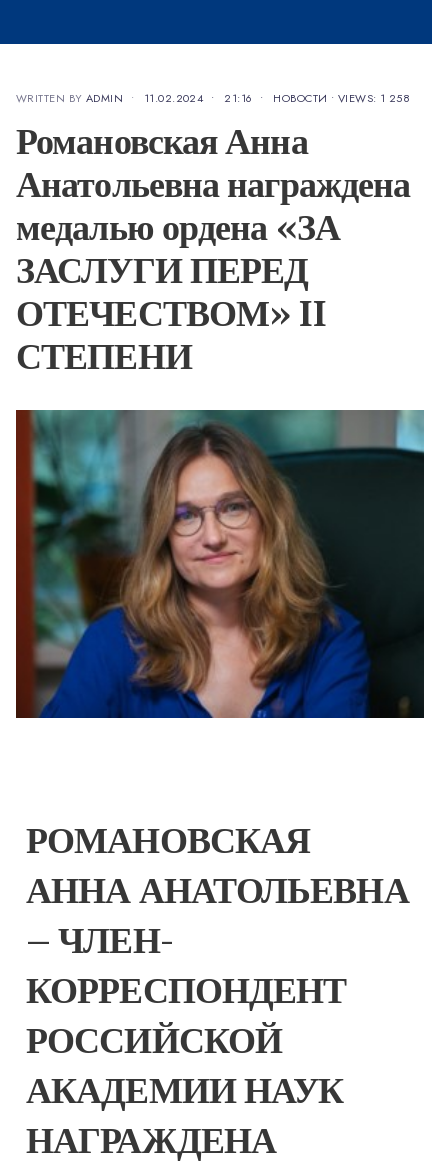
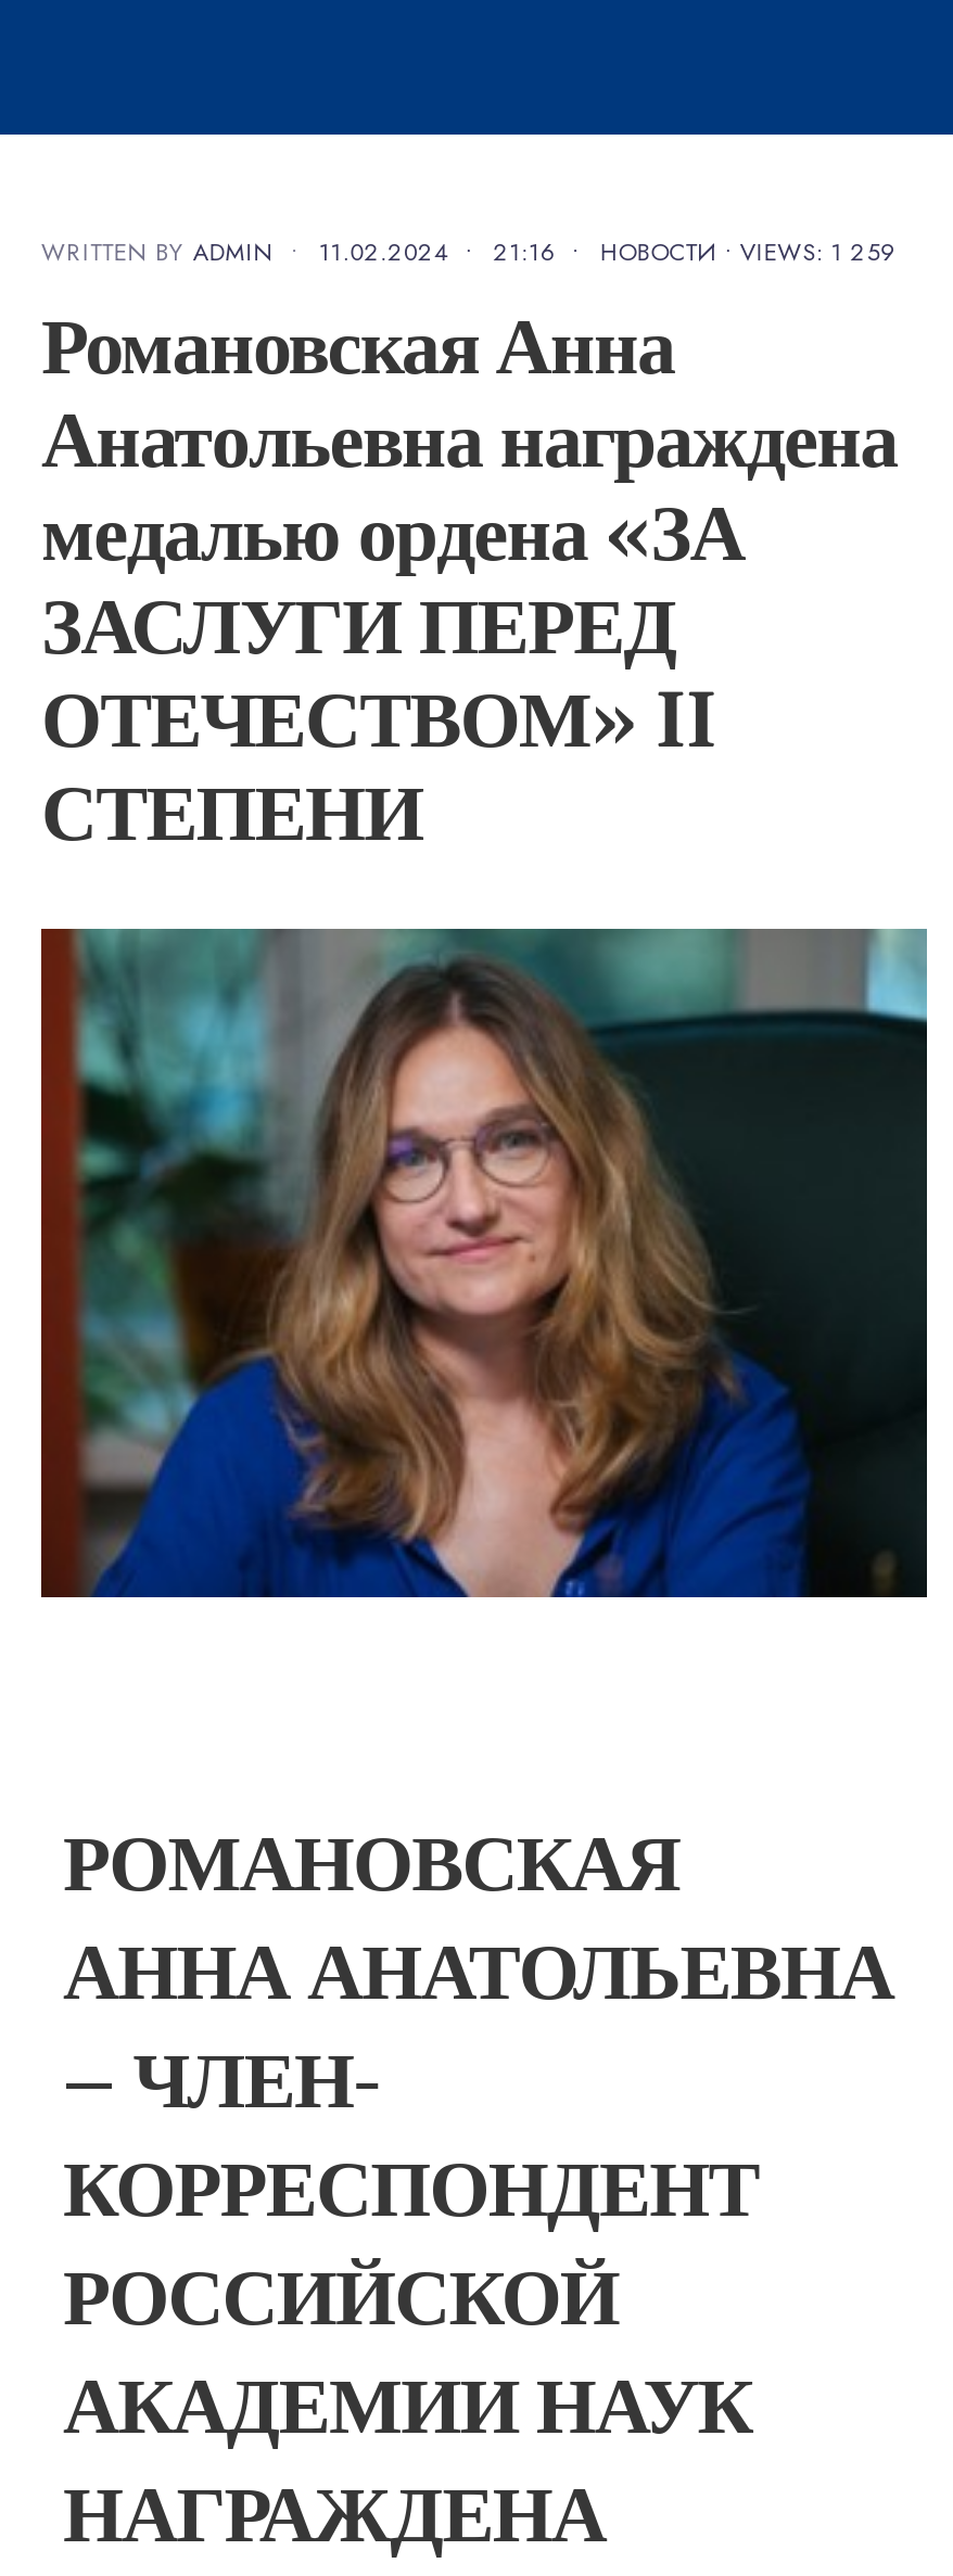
[16,90,410,106] WRITTEN BY ADMIN • 11.02.2024 • 21:16 • НОВОСТИ • VIEWS: 1 258 -> [41,234,895,269] WRITTEN BY ADMIN • 11.02.2024 • 21:16 • НОВОСТИ • VIEWS: 1 259

